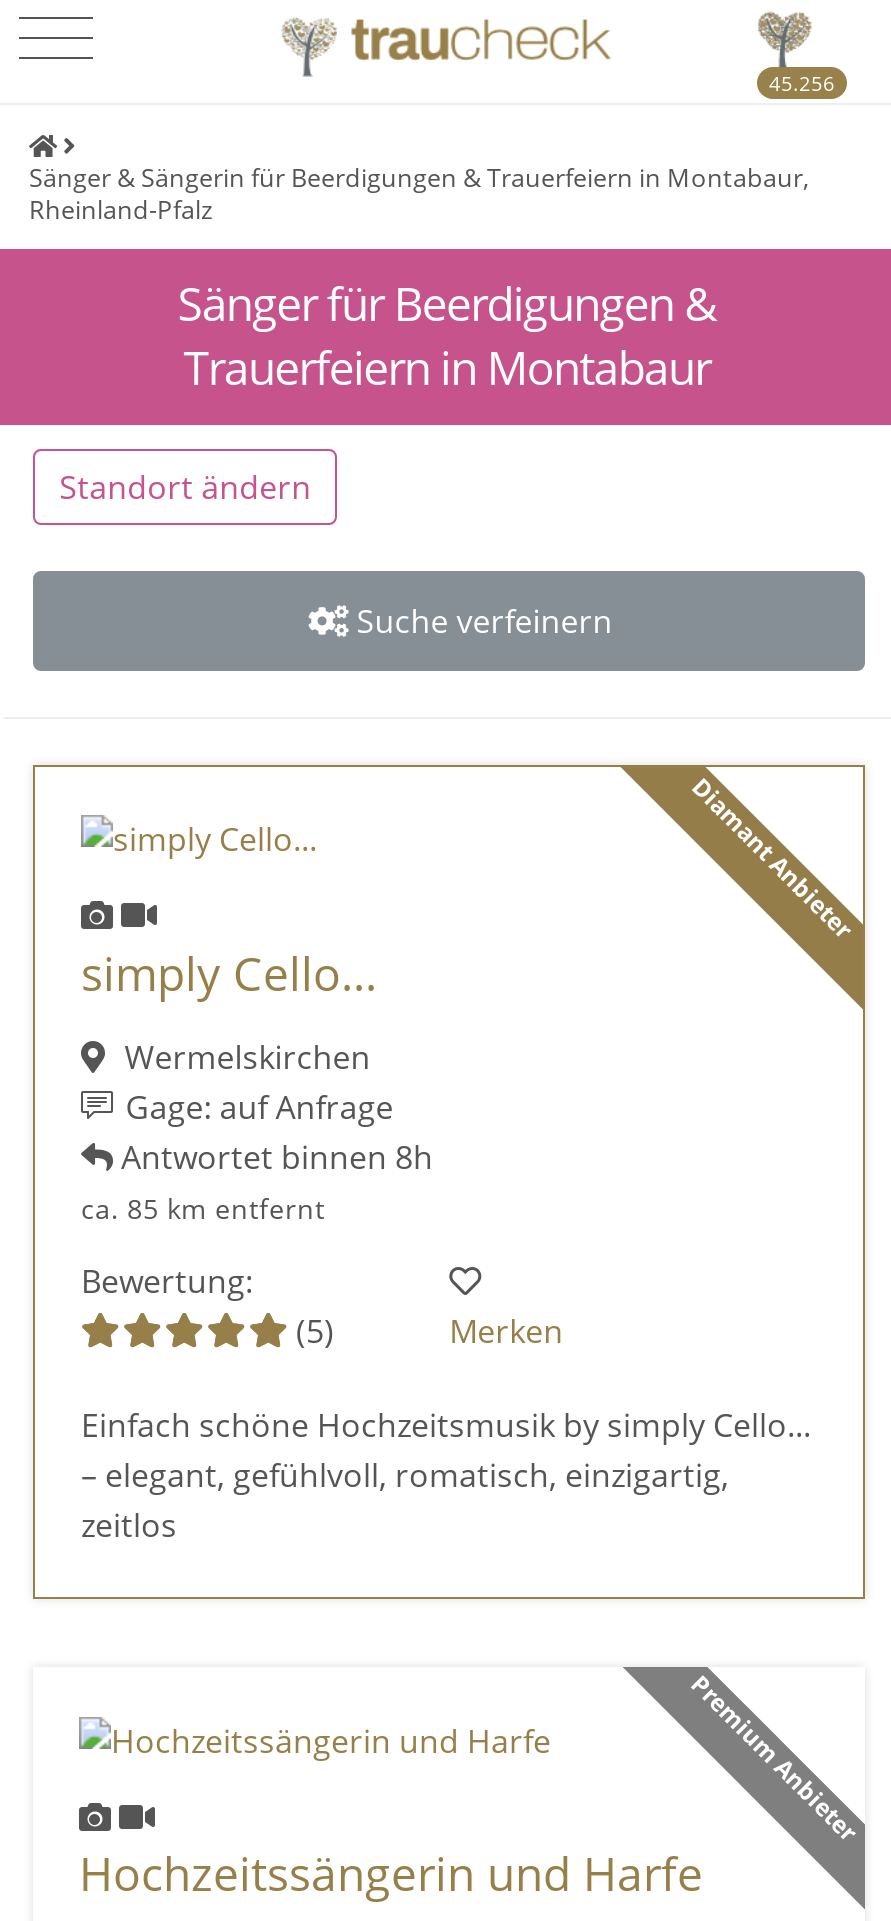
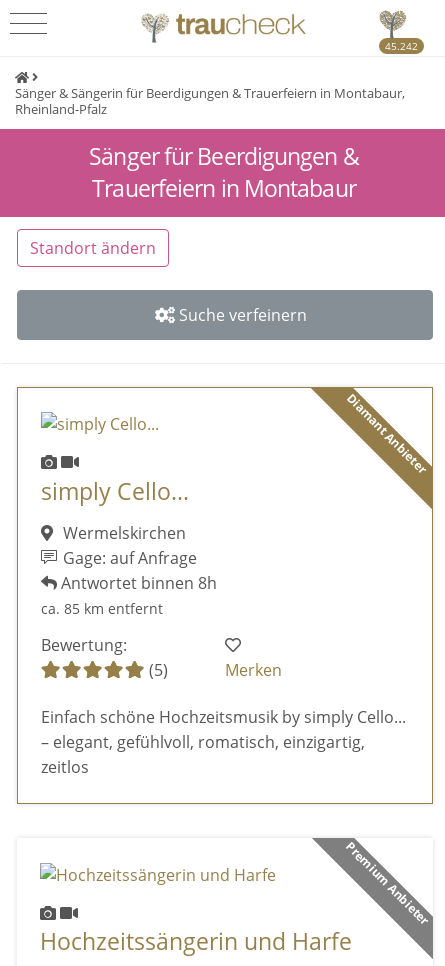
[769,68,835,96] 45.256 -> [385,39,418,53] 45.242

